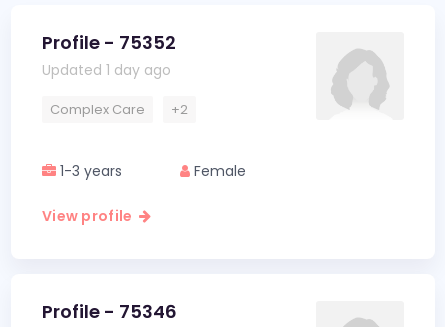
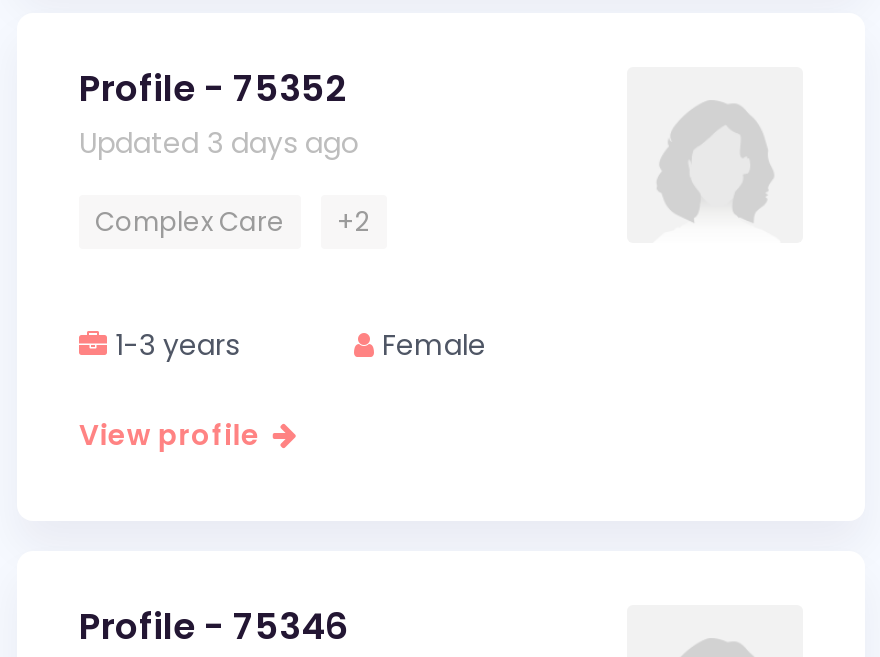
[42,60,171,80] Updated 1 day ago -> [79,123,359,163] Updated 3 days ago

